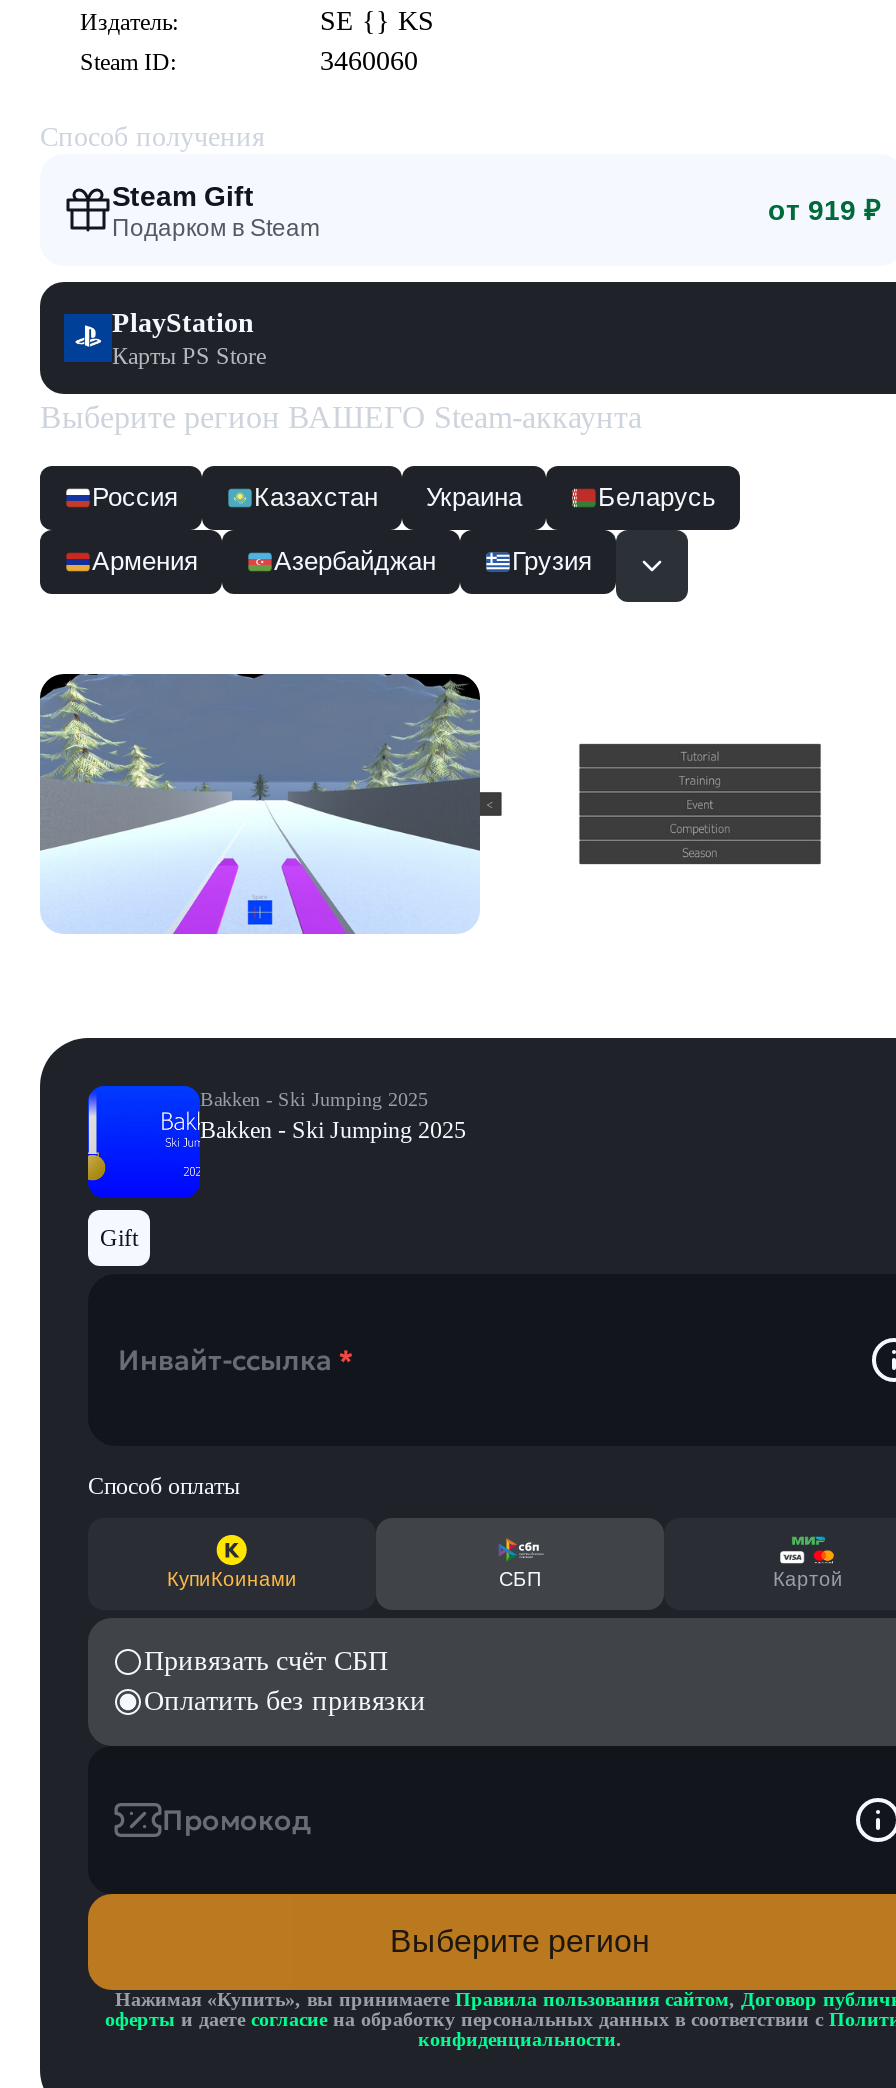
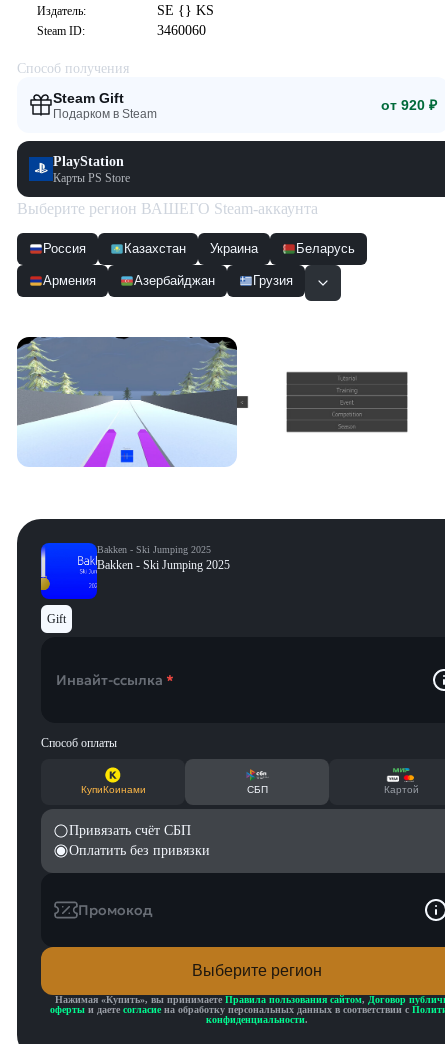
[768,194,880,226] от 919 ₽ -> [381,97,437,113] от 920 ₽

